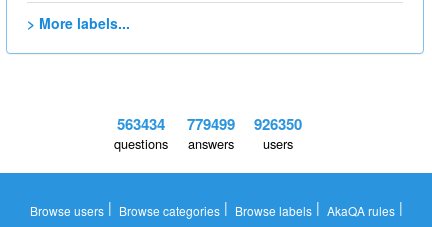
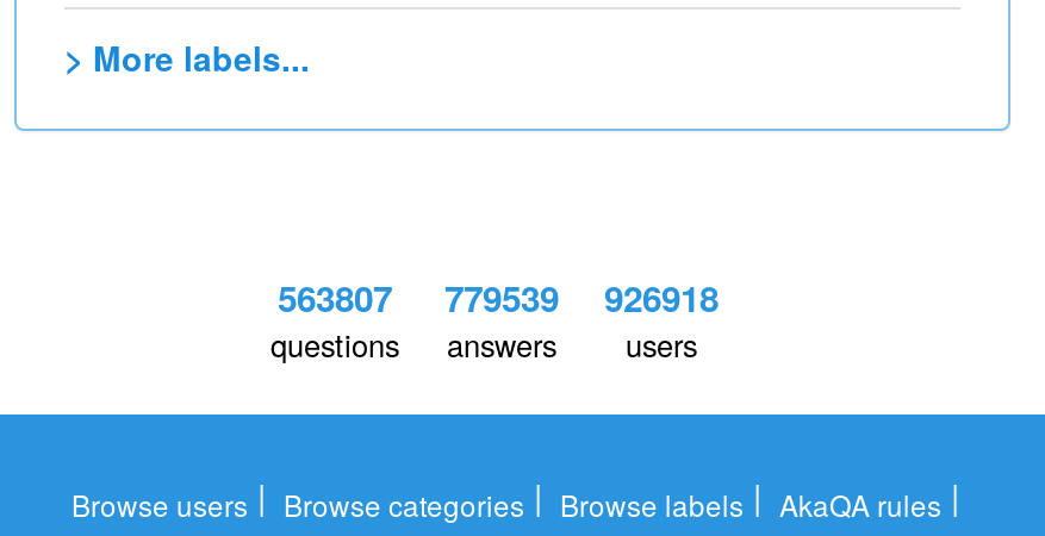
[116,113,164,135] 563434 -> [278,272,392,324] 563807
[186,113,234,135] 779499 -> [444,272,559,324] 779539
[253,113,301,135] 926350 -> [604,272,719,324] 926918

